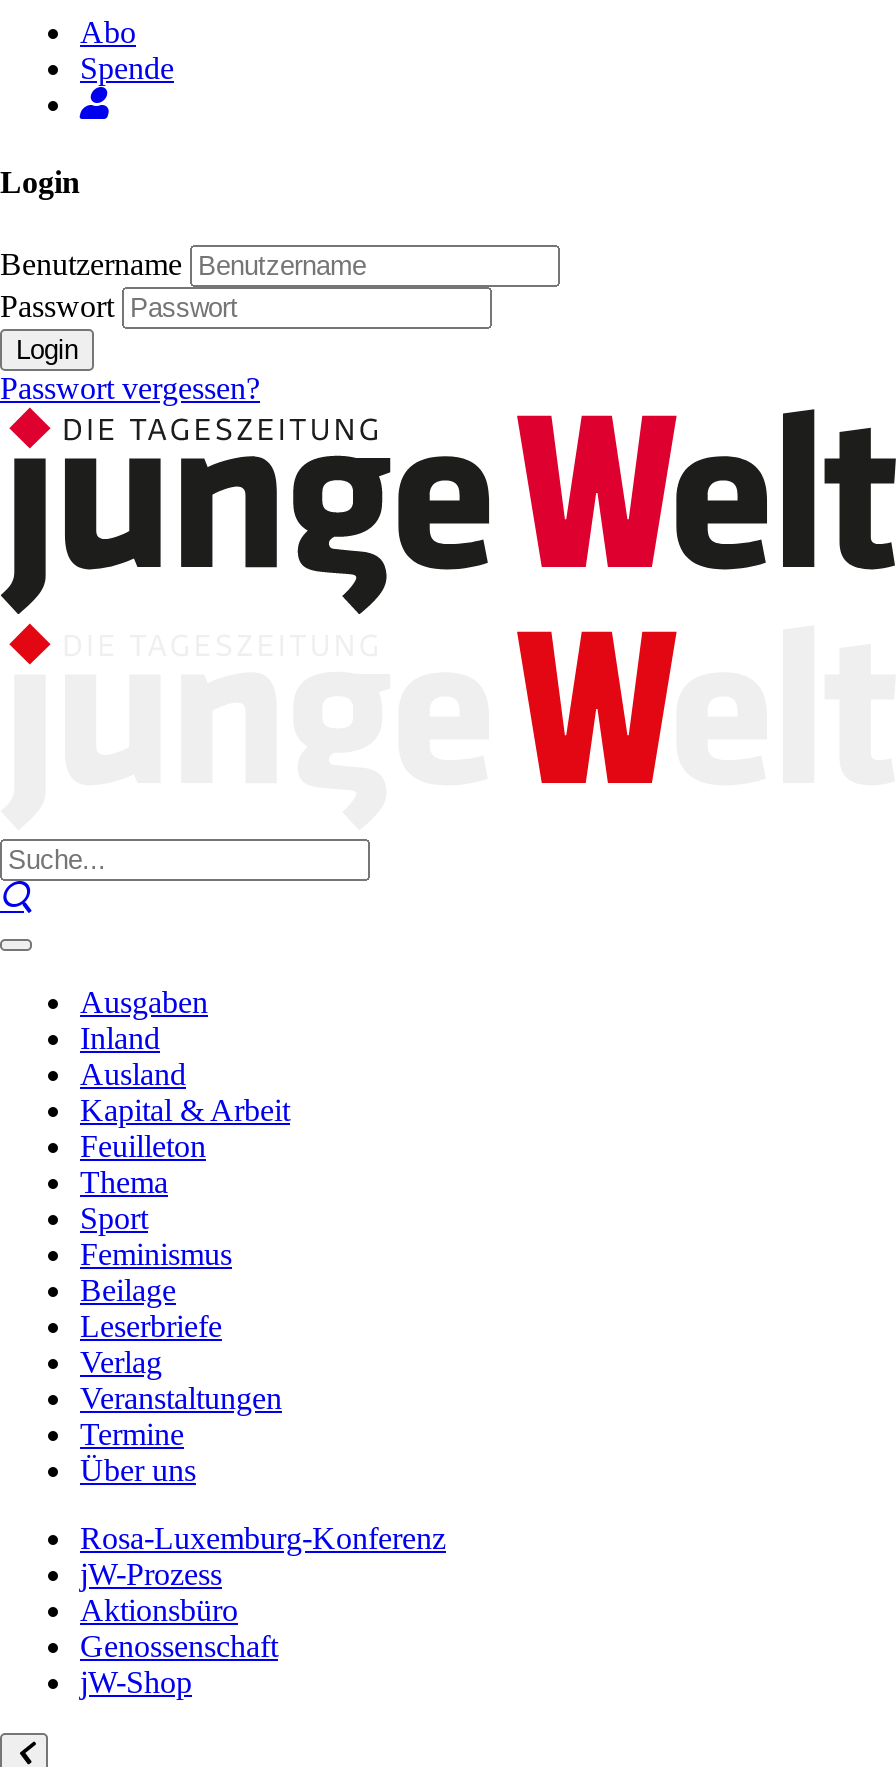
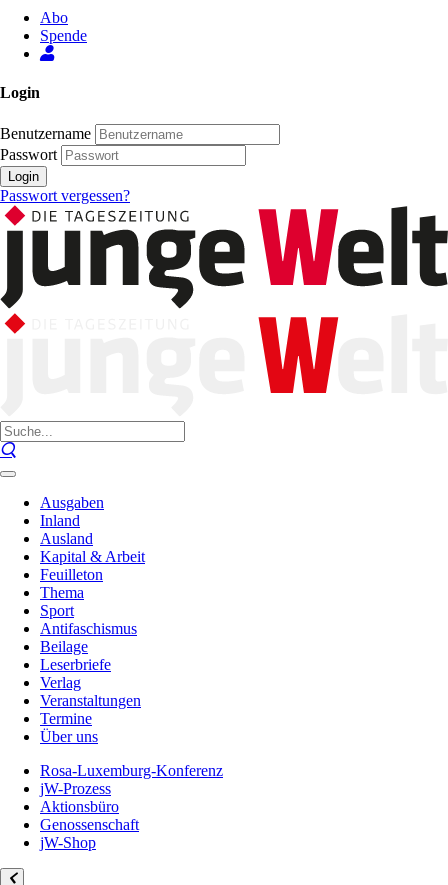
[80,1237,232,1271] Feminismus -> [40,620,137,637] Antifaschismus

